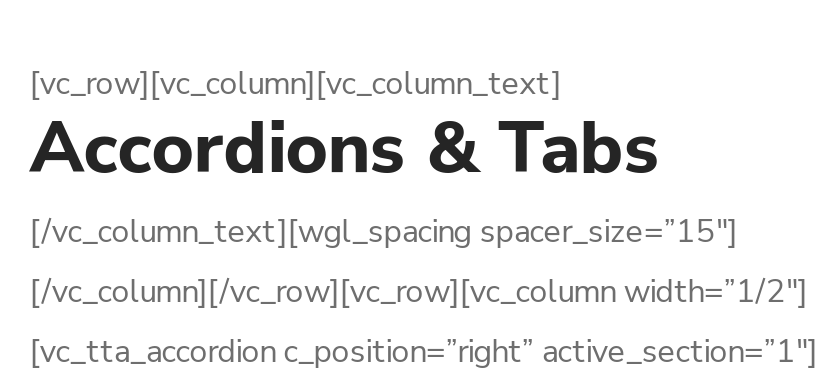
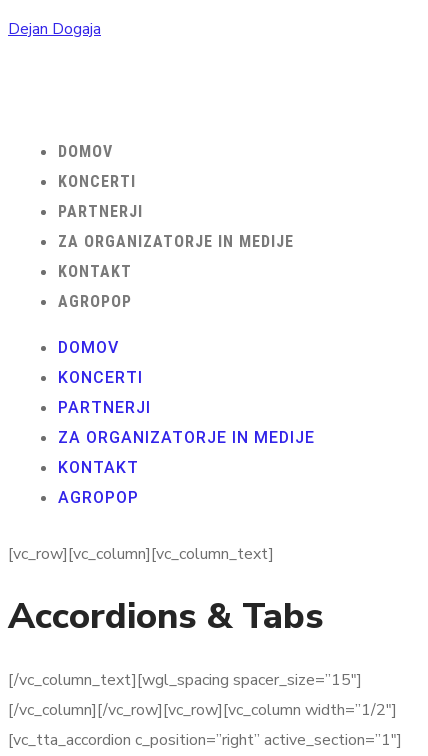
none -> [8,18,101,40] Dejan Dogaja
none -> [58,142,315,507] DOMOV | KONCERTI | PARTNERJI | ZA ORGANIZATORJE IN MEDIJE | KONTAKT | AGROPOP | DOMOV | KONCERTI | PARTNERJI | ZA ORGANIZATORJE IN MEDIJE | KONTAKT | AGROPOP

